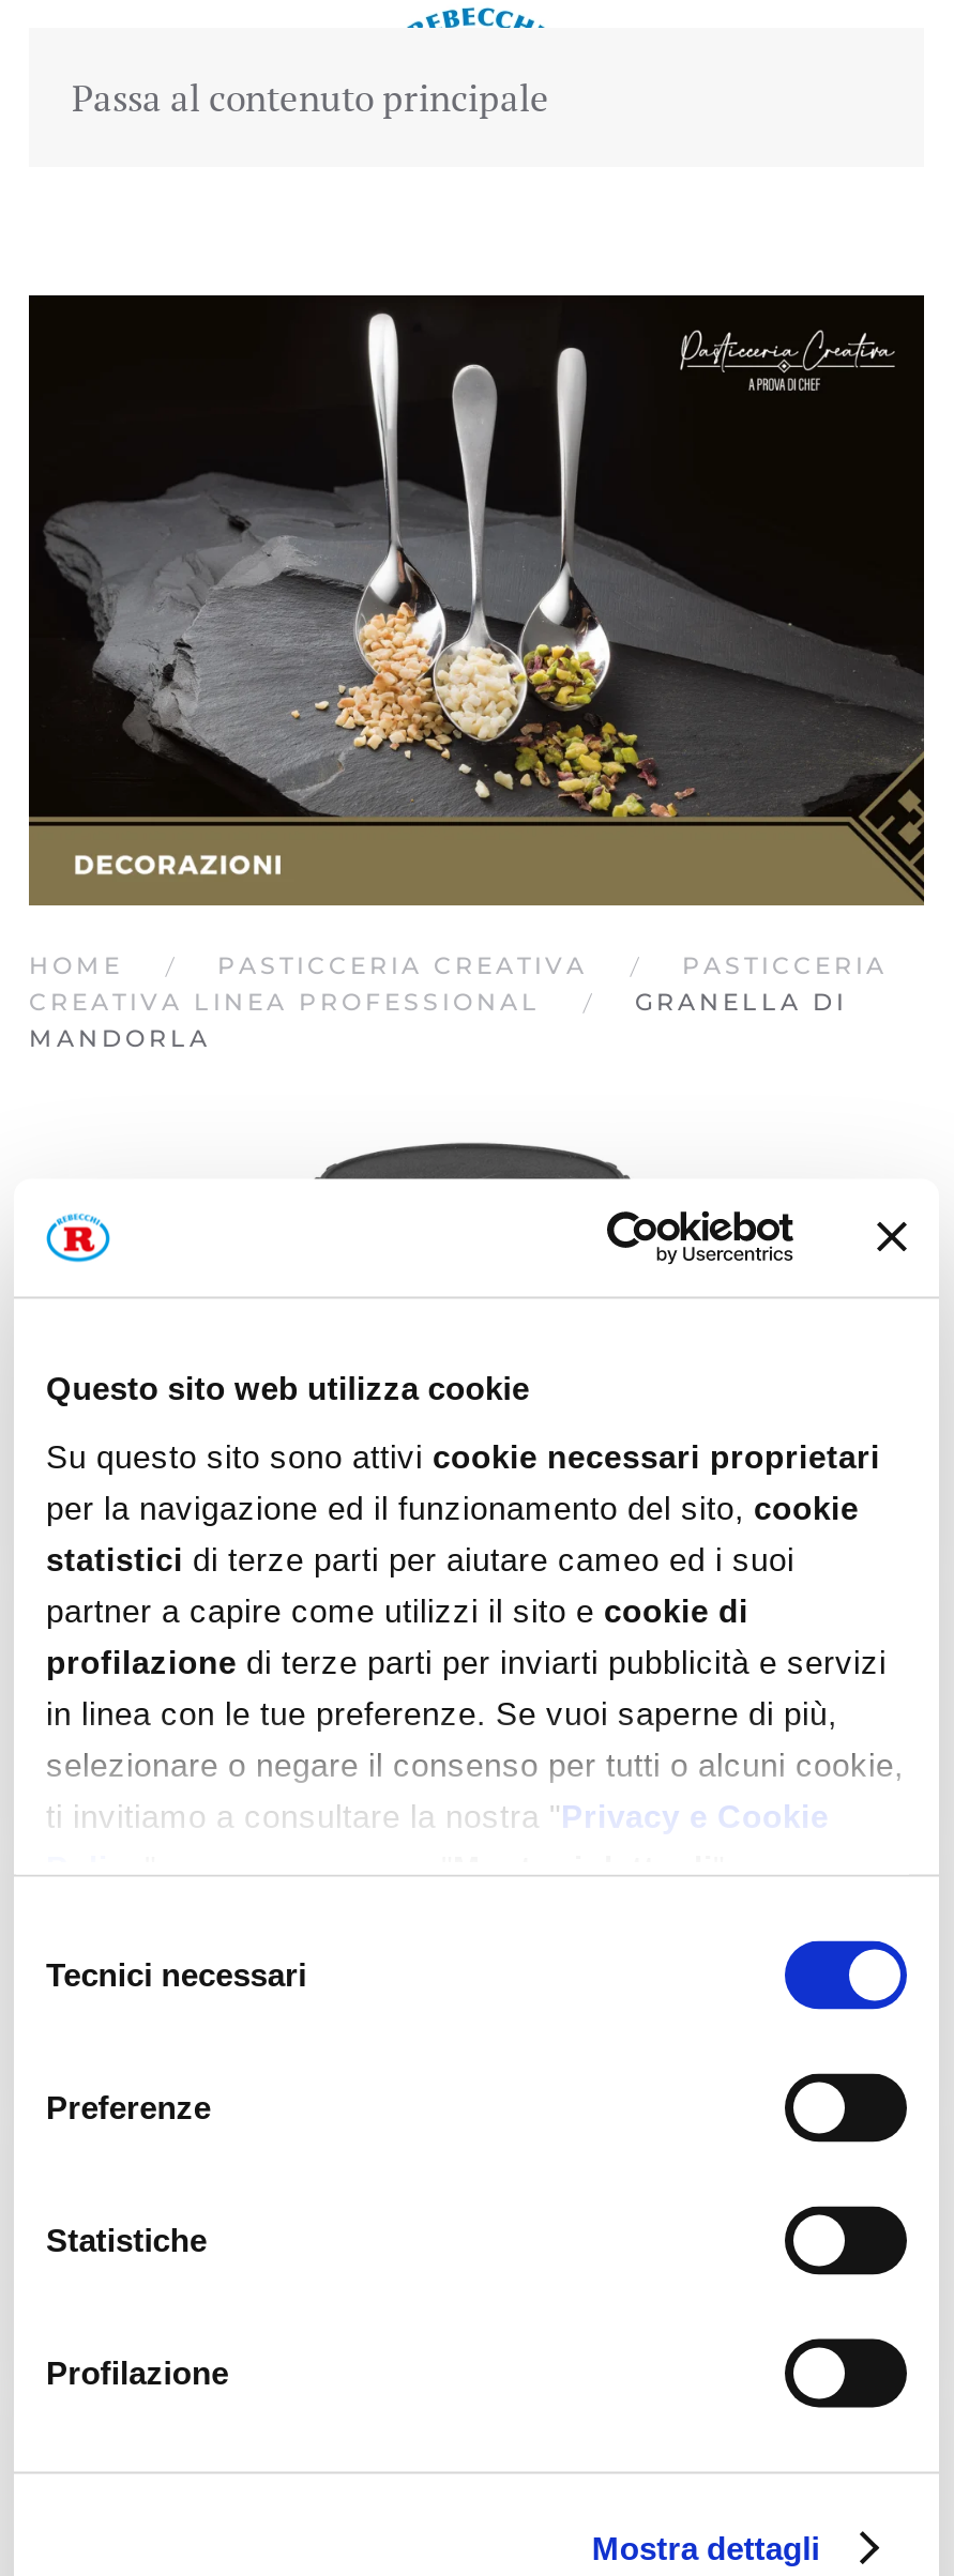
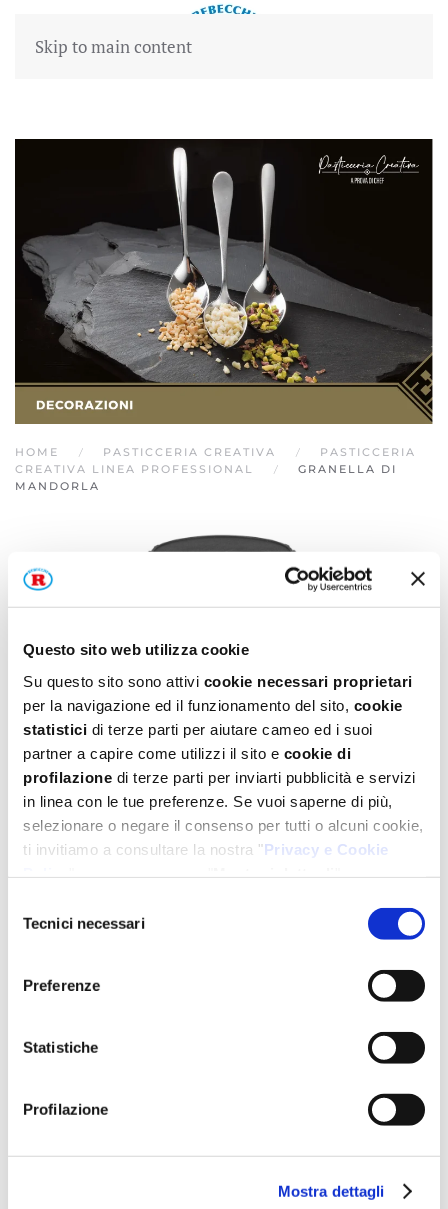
[72,73,549,122] Passa al contenuto principale -> [35,35,192,58] Skip to main content

